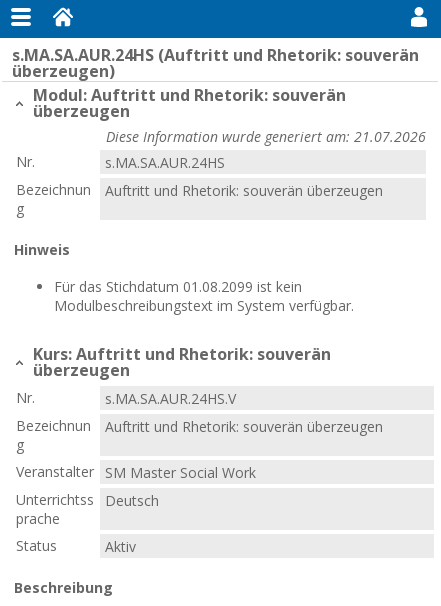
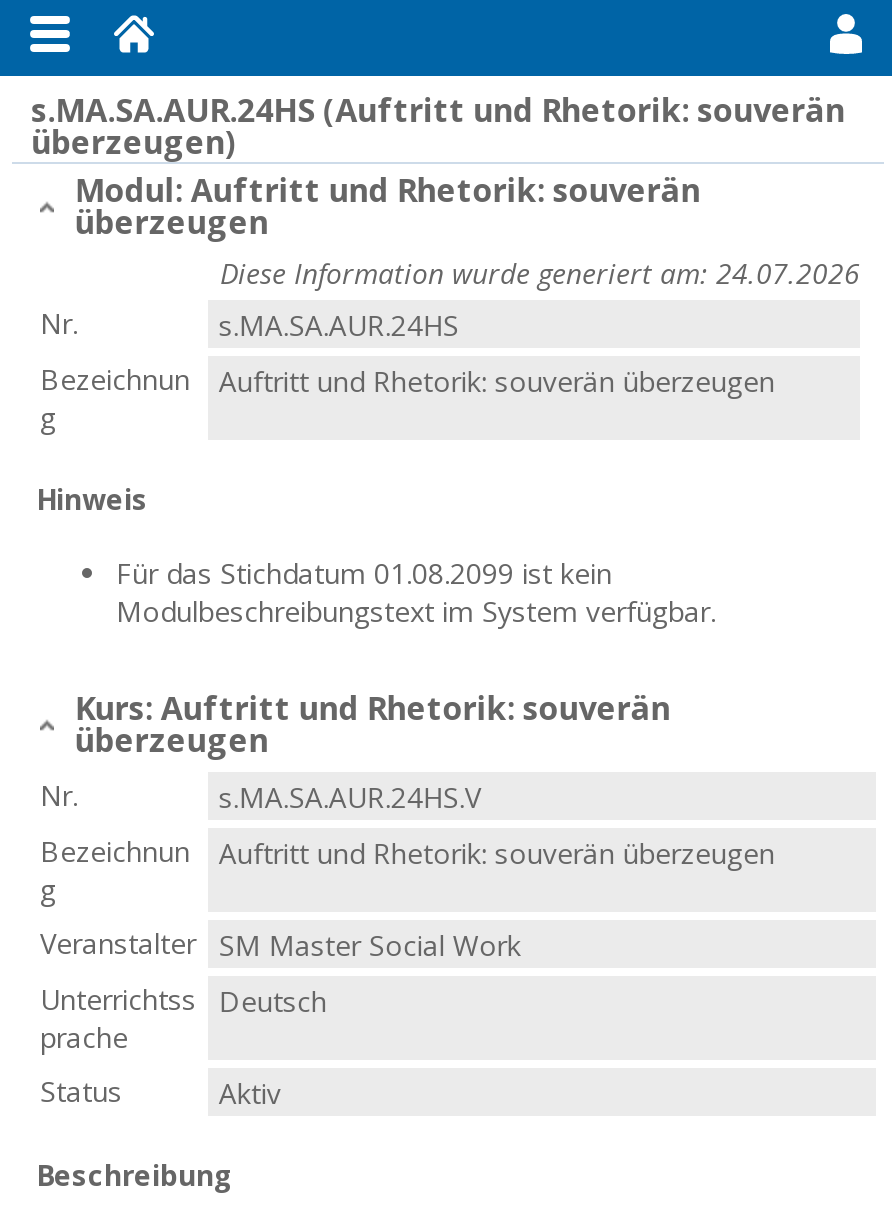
[106,127,426,146] Diese Information wurde generiert am: 21.07.2026 -> [220,254,860,292] Diese Information wurde generiert am: 24.07.2026

